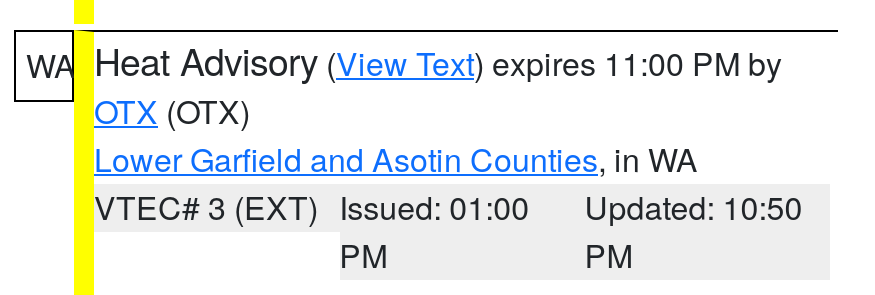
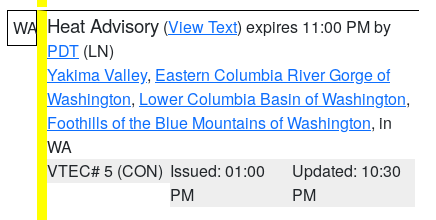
[94,88,698,230] OTX (OTX) | Lower Garfield and Asotin Counties, in WA | VTEC# 3 (EXT) Issued: 01:00 -> [47,39,410,182] PDT (LN) | Yakima Valley, Eastern Columbia River Gorge of | Washington, Lower Columbia Basin of Washington, | Foothills of the Blue Mountains of Washington, in | WA | VTEC# 5 (CON) Issued: 01:00
[584,184,802,230] Updated: 10:50 -> [292,159,401,182] Updated: 10:30

